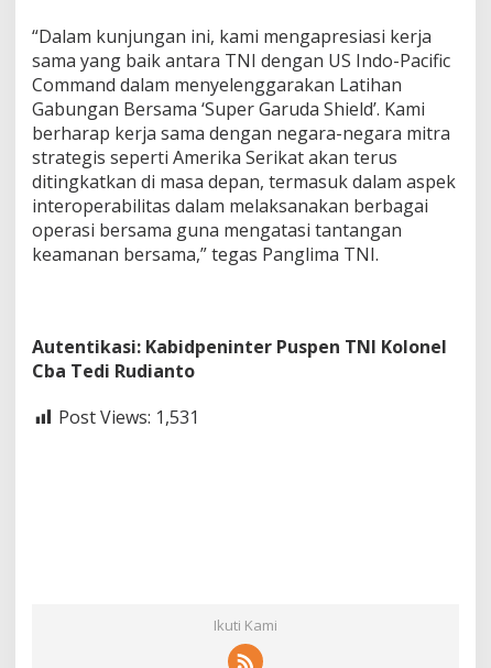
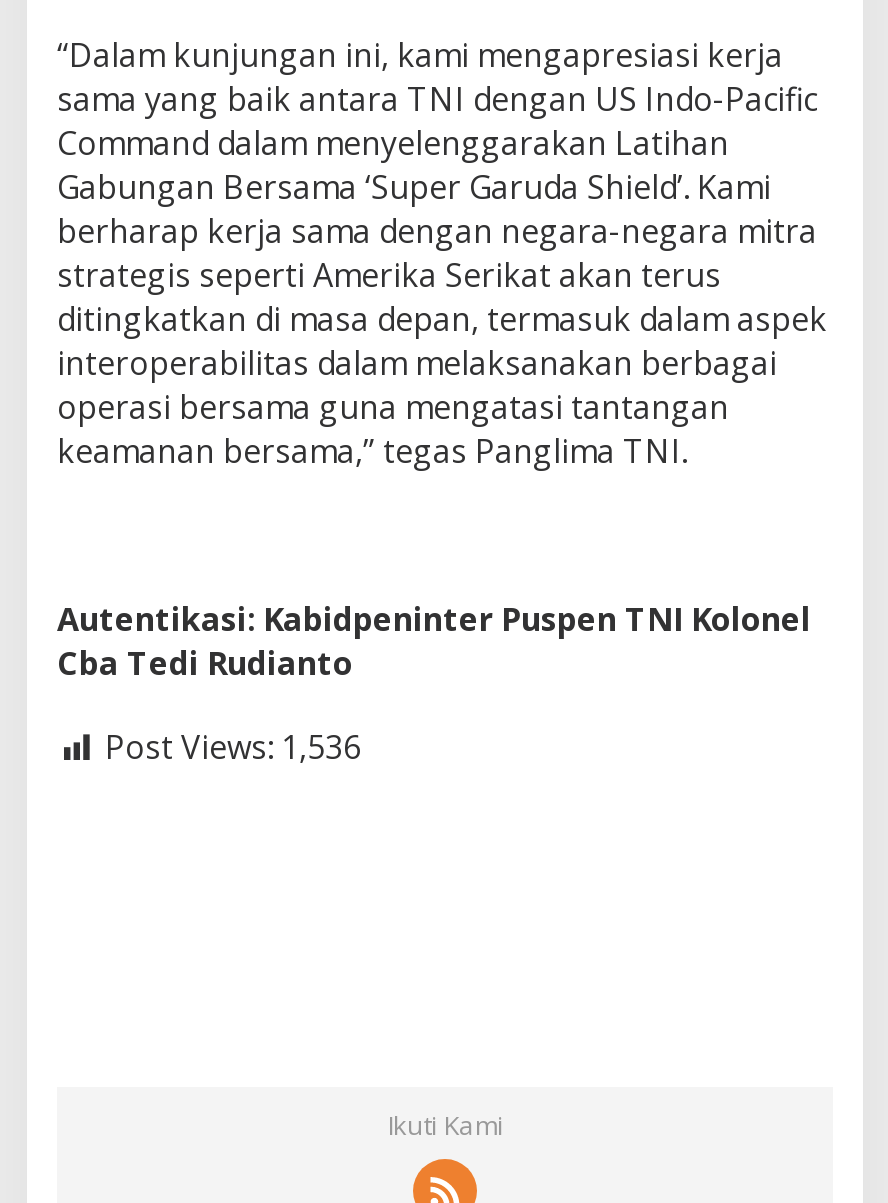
[58,405,199,429] Post Views: 1,531 -> [105,725,361,769] Post Views: 1,536

